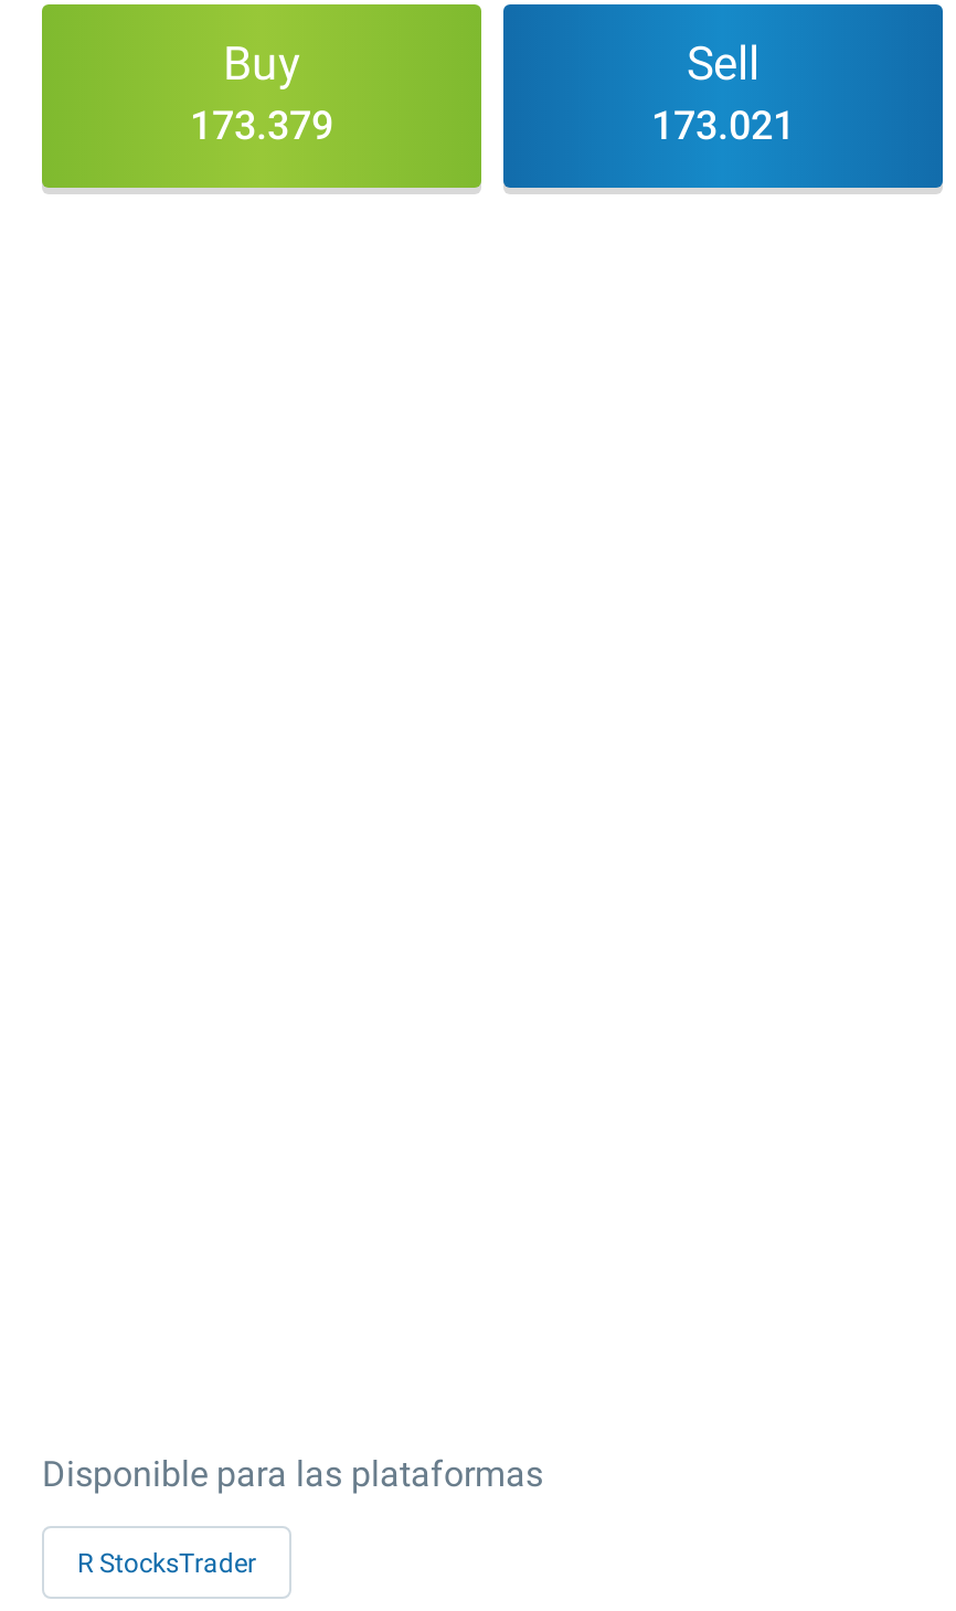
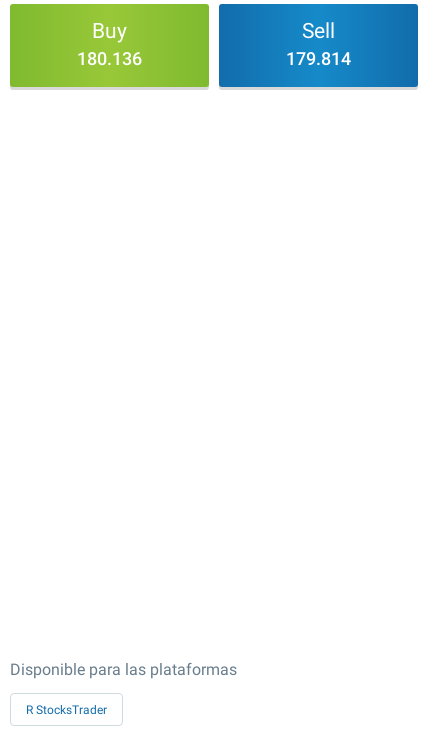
[190,102,333,148] 173.379 -> [77,48,142,69] 180.136
[651,102,795,148] 173.021 -> [286,48,351,69] 179.814

